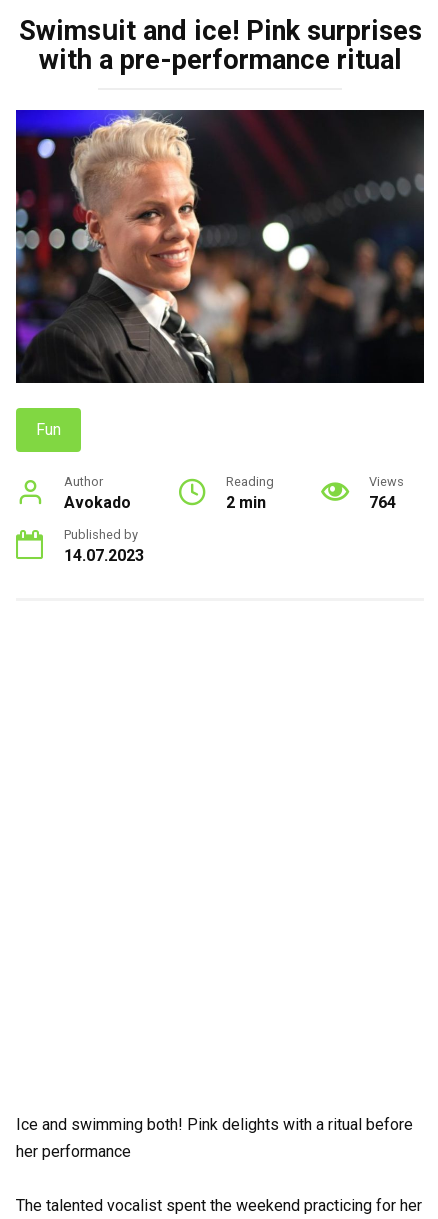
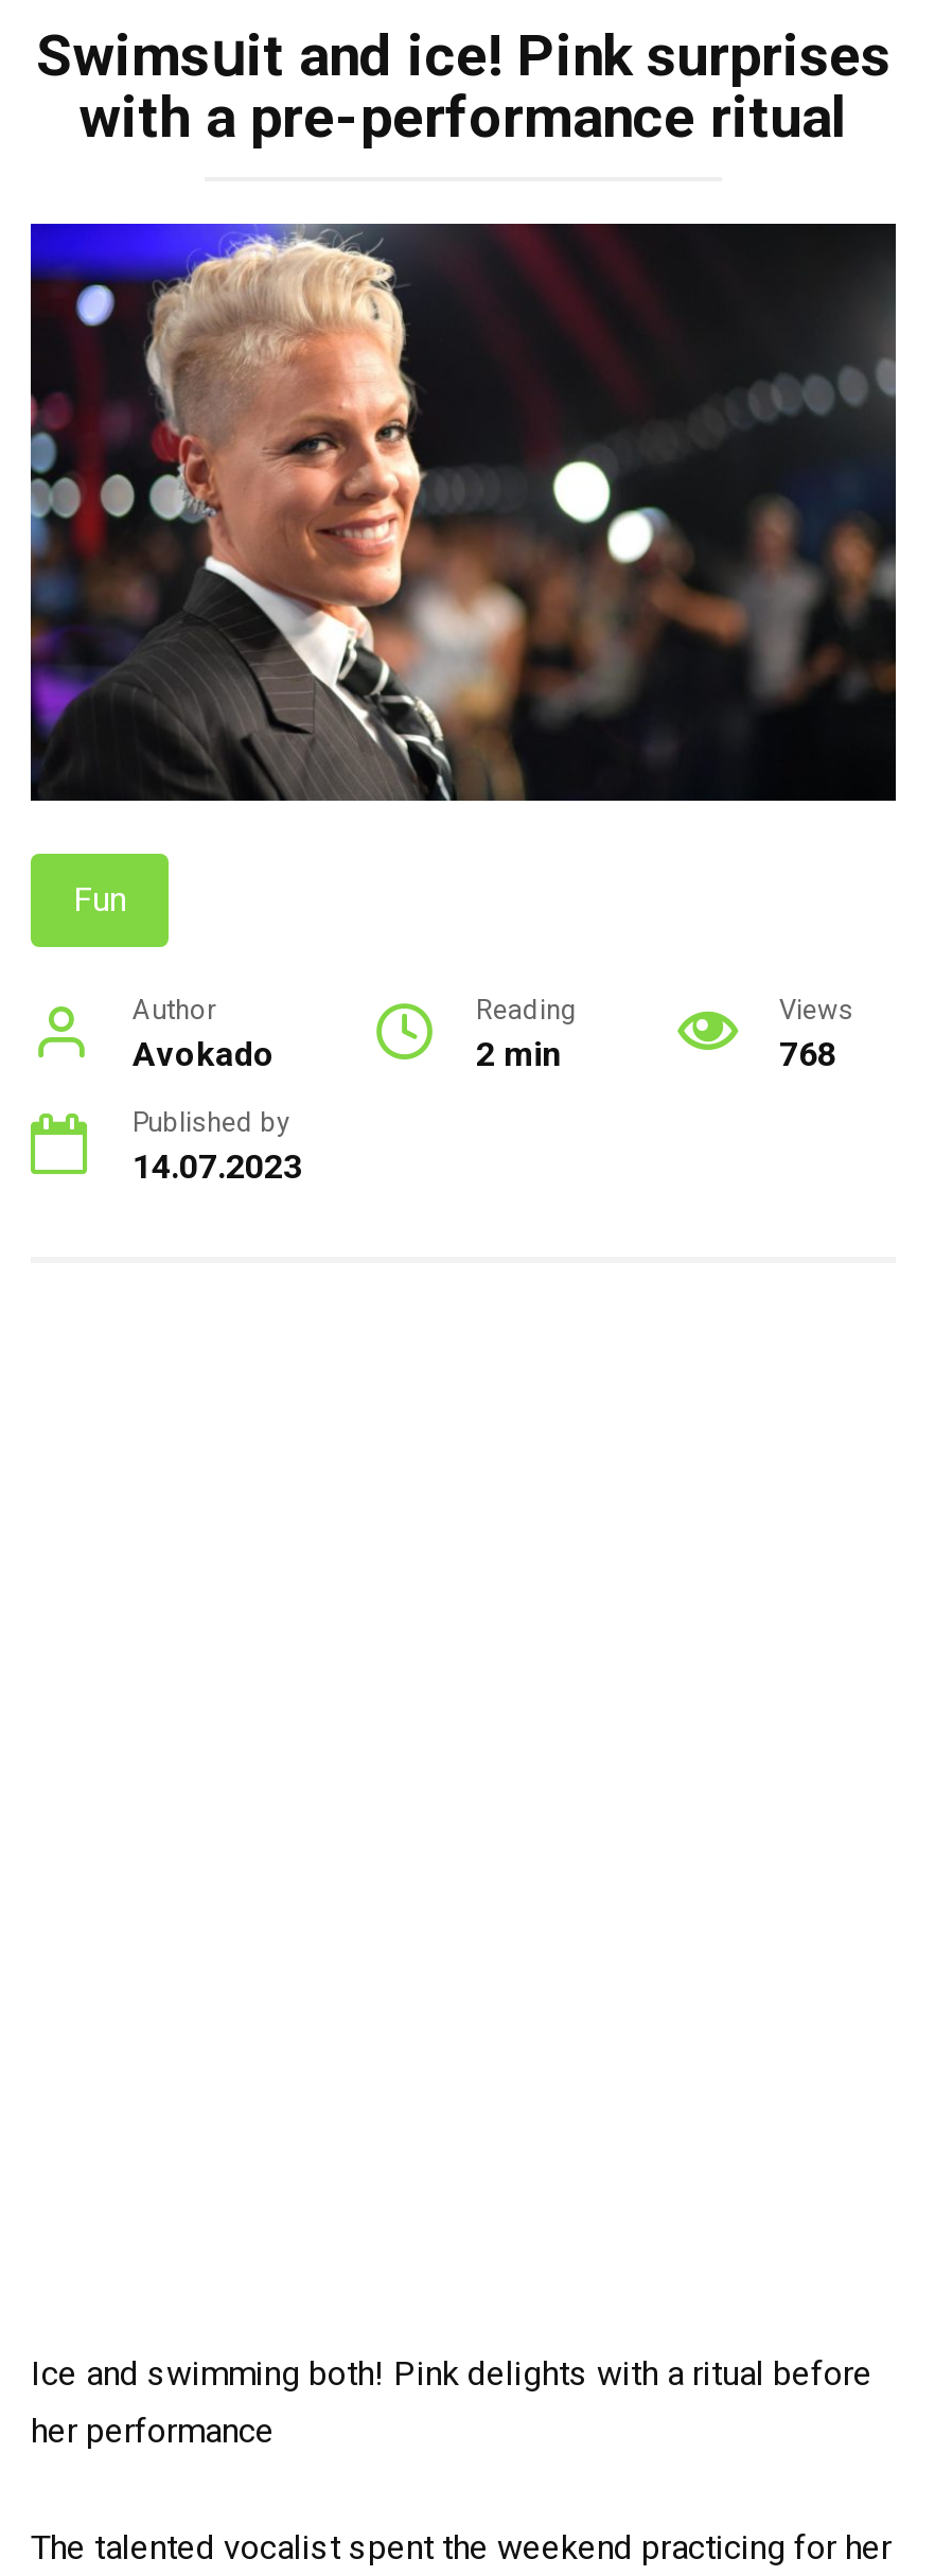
[369,492,396,511] 764 -> [779,1035,836,1075] 768

